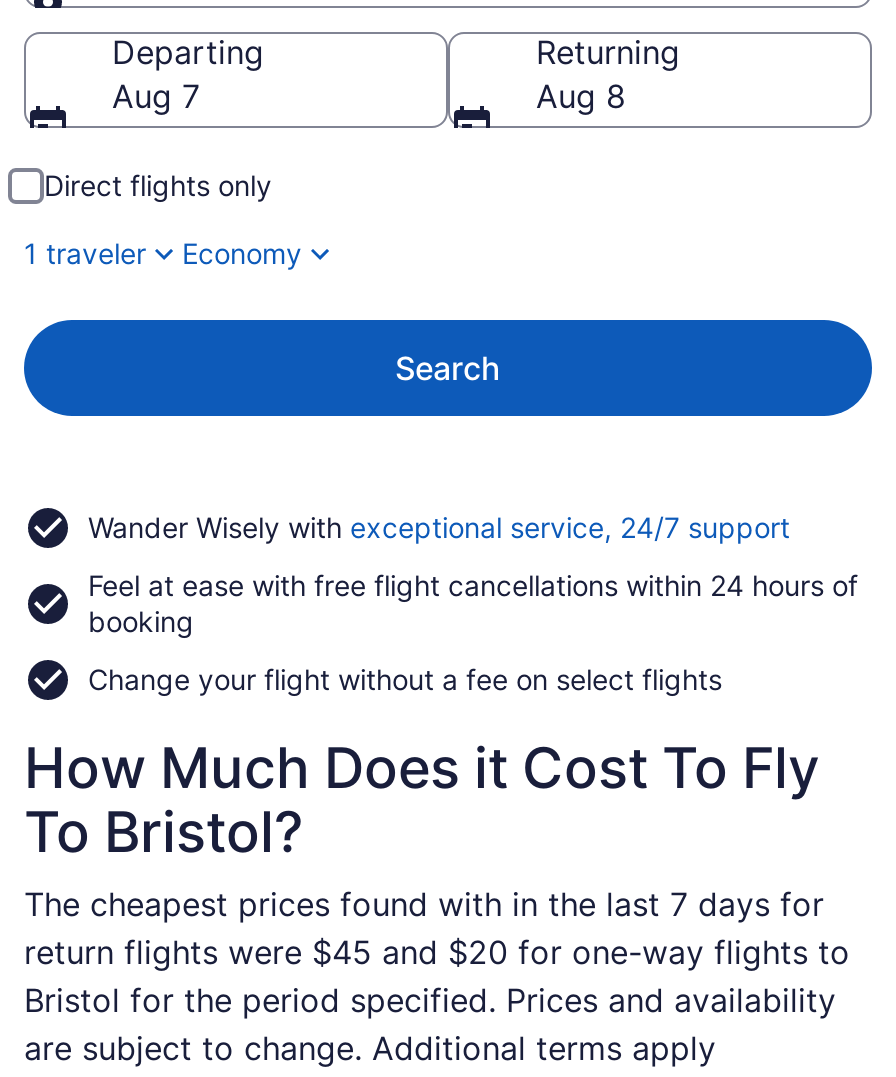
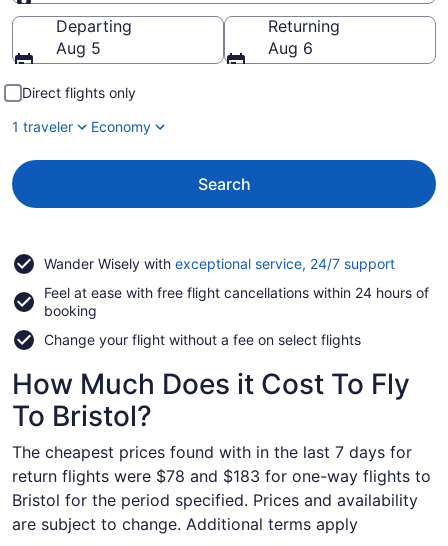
[112,76,200,116] Aug 7 -> [56,38,101,58] Aug 5
[536,76,626,116] Aug 8 -> [268,38,313,58] Aug 6
[24,932,850,972] return flights were $45 and $20 for one-way flights to -> [12,466,431,486] return flights were $78 and $183 for one-way flights to

